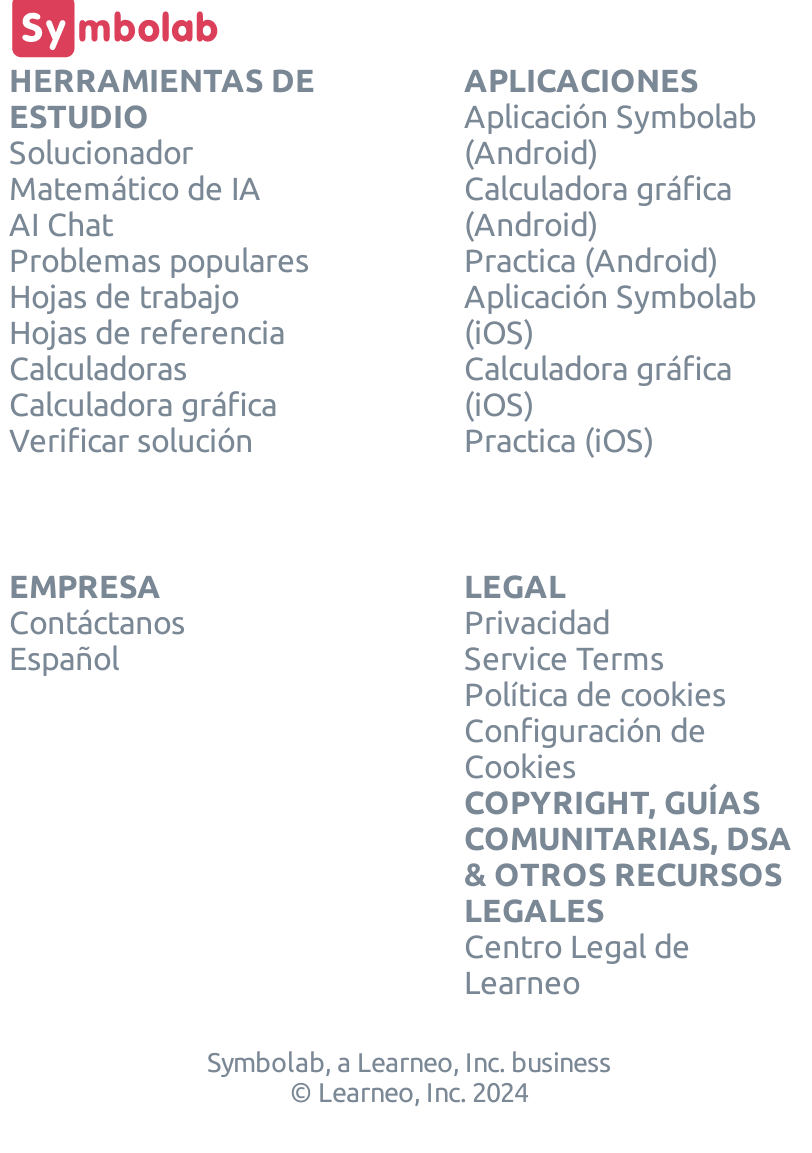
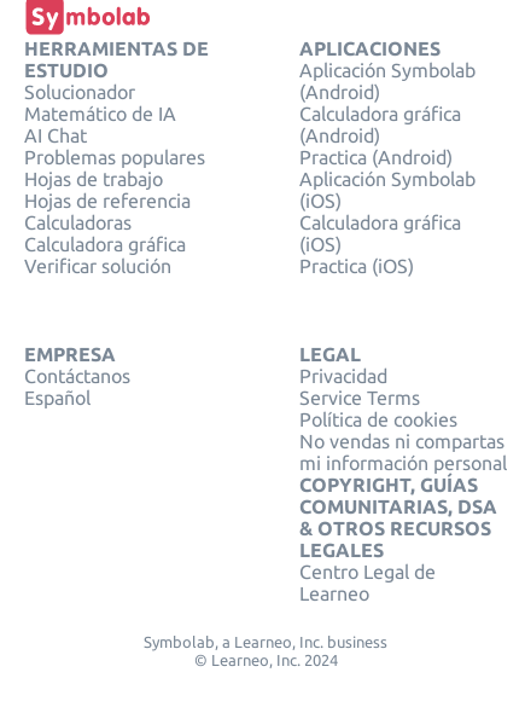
[464,713,706,785] Configuración de | Cookies -> [299,431,506,474] No vendas ni compartas | mi información personal

